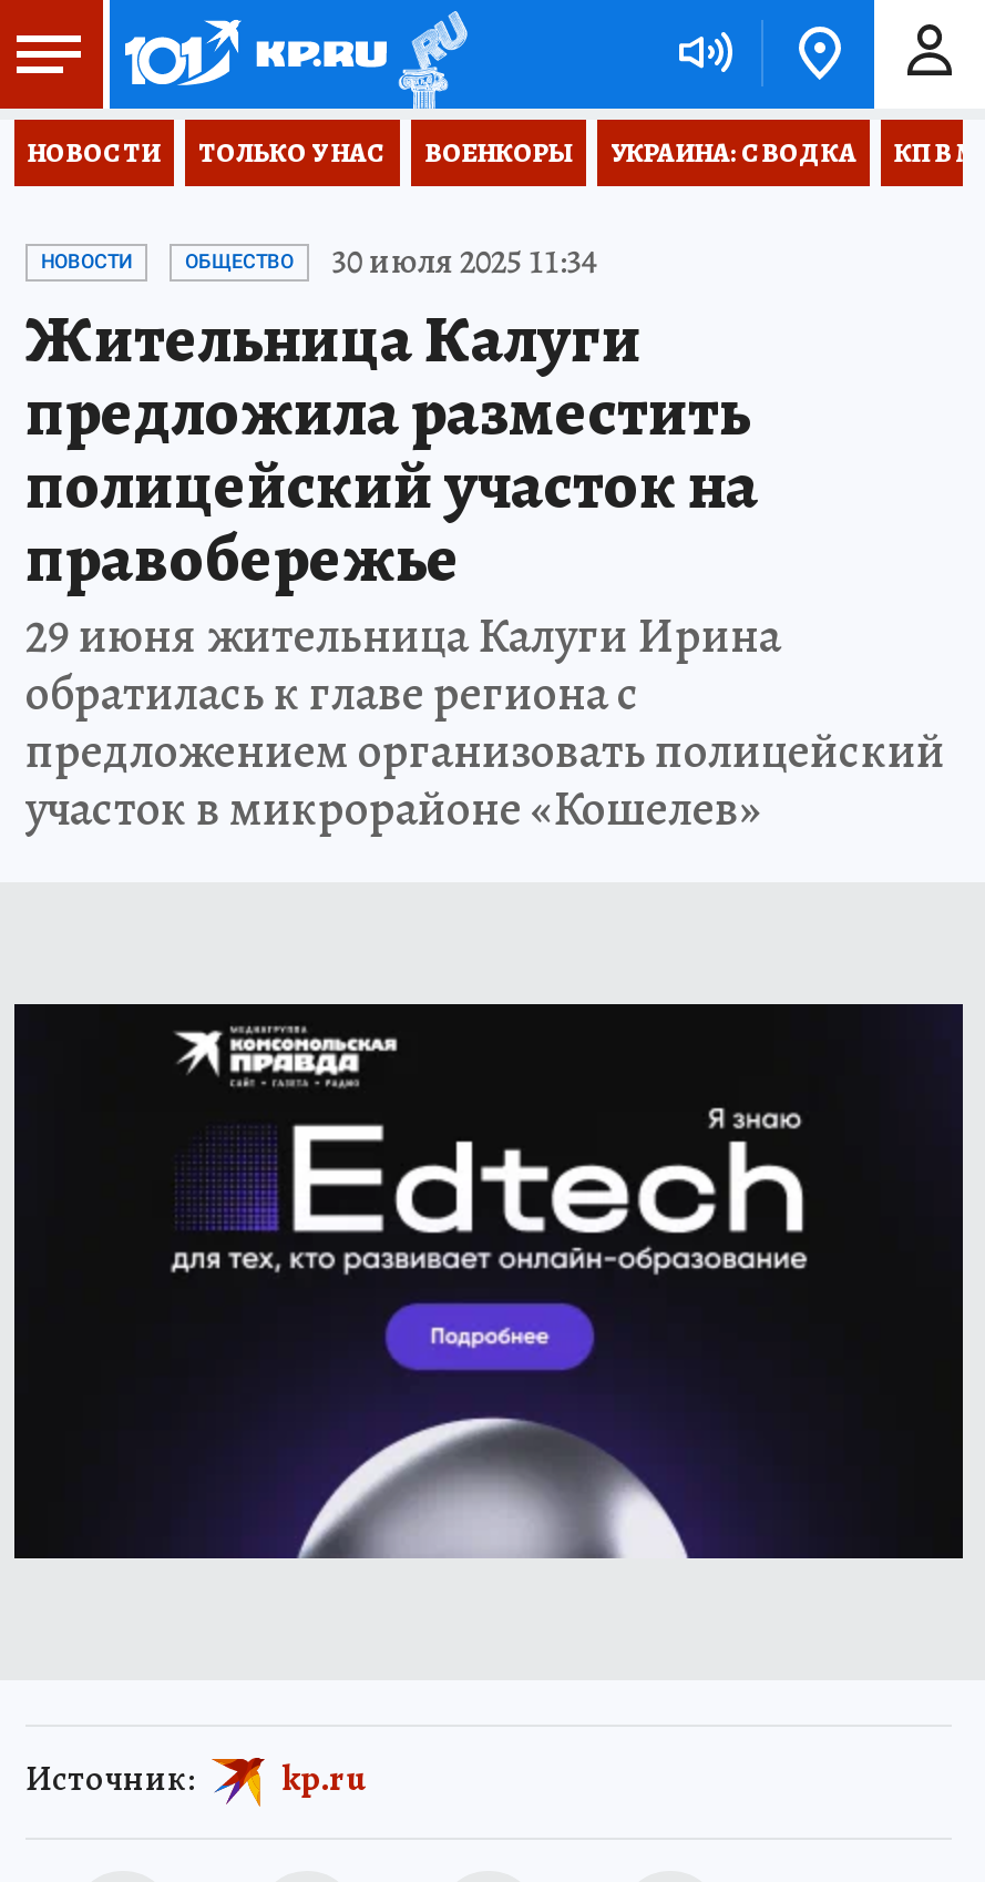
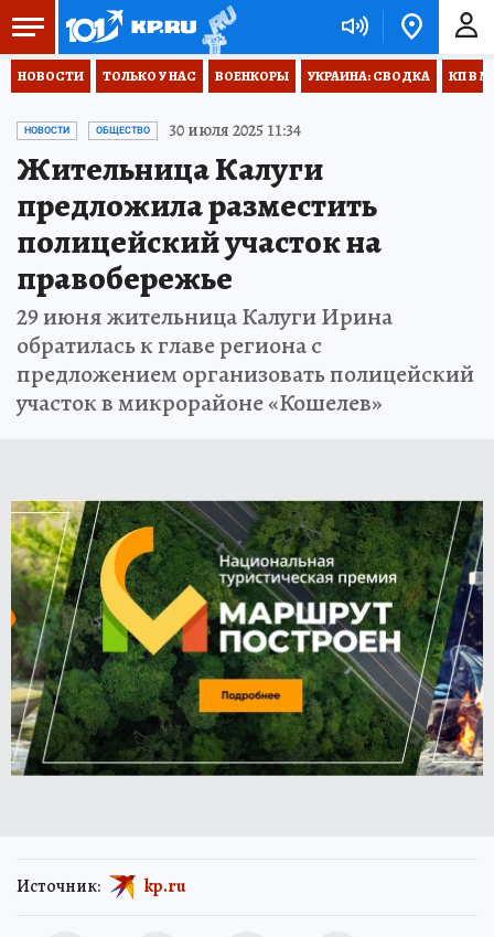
[12,1002,965,1558] [image] -> [10,500,484,777] [image]

